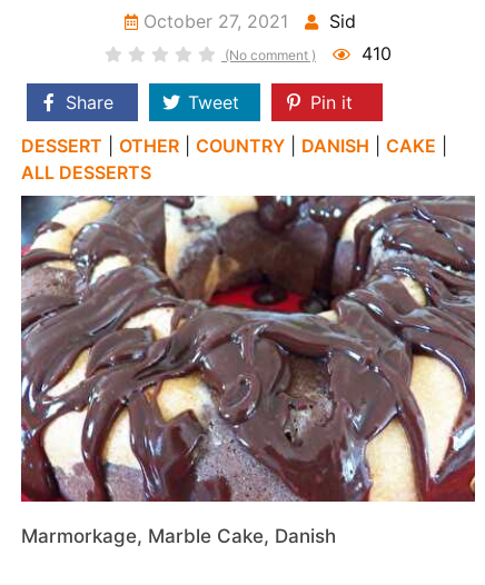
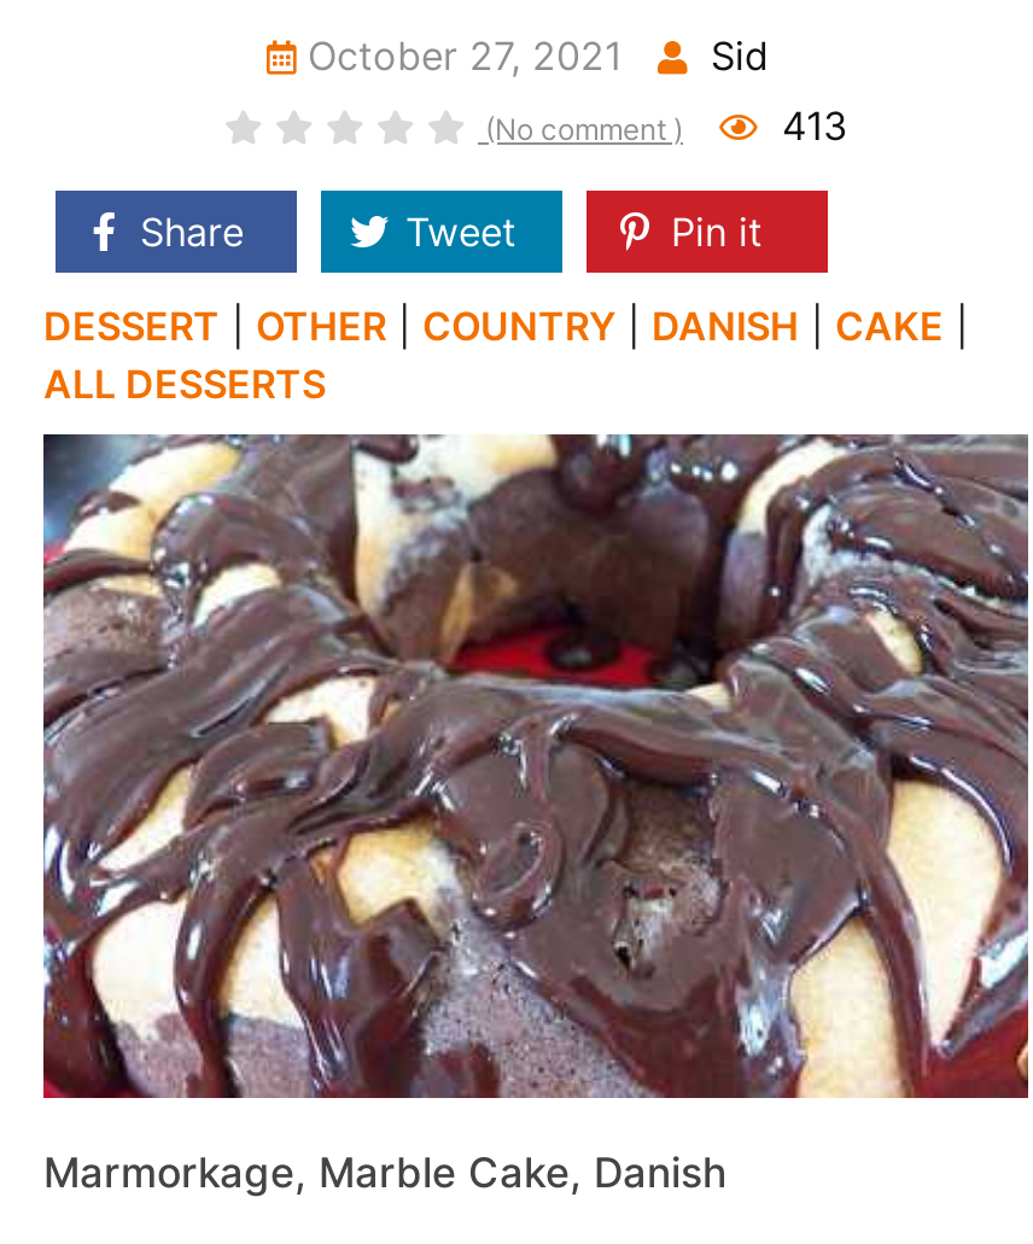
[362,42,392,65] 410 -> [782,101,847,150] 413

